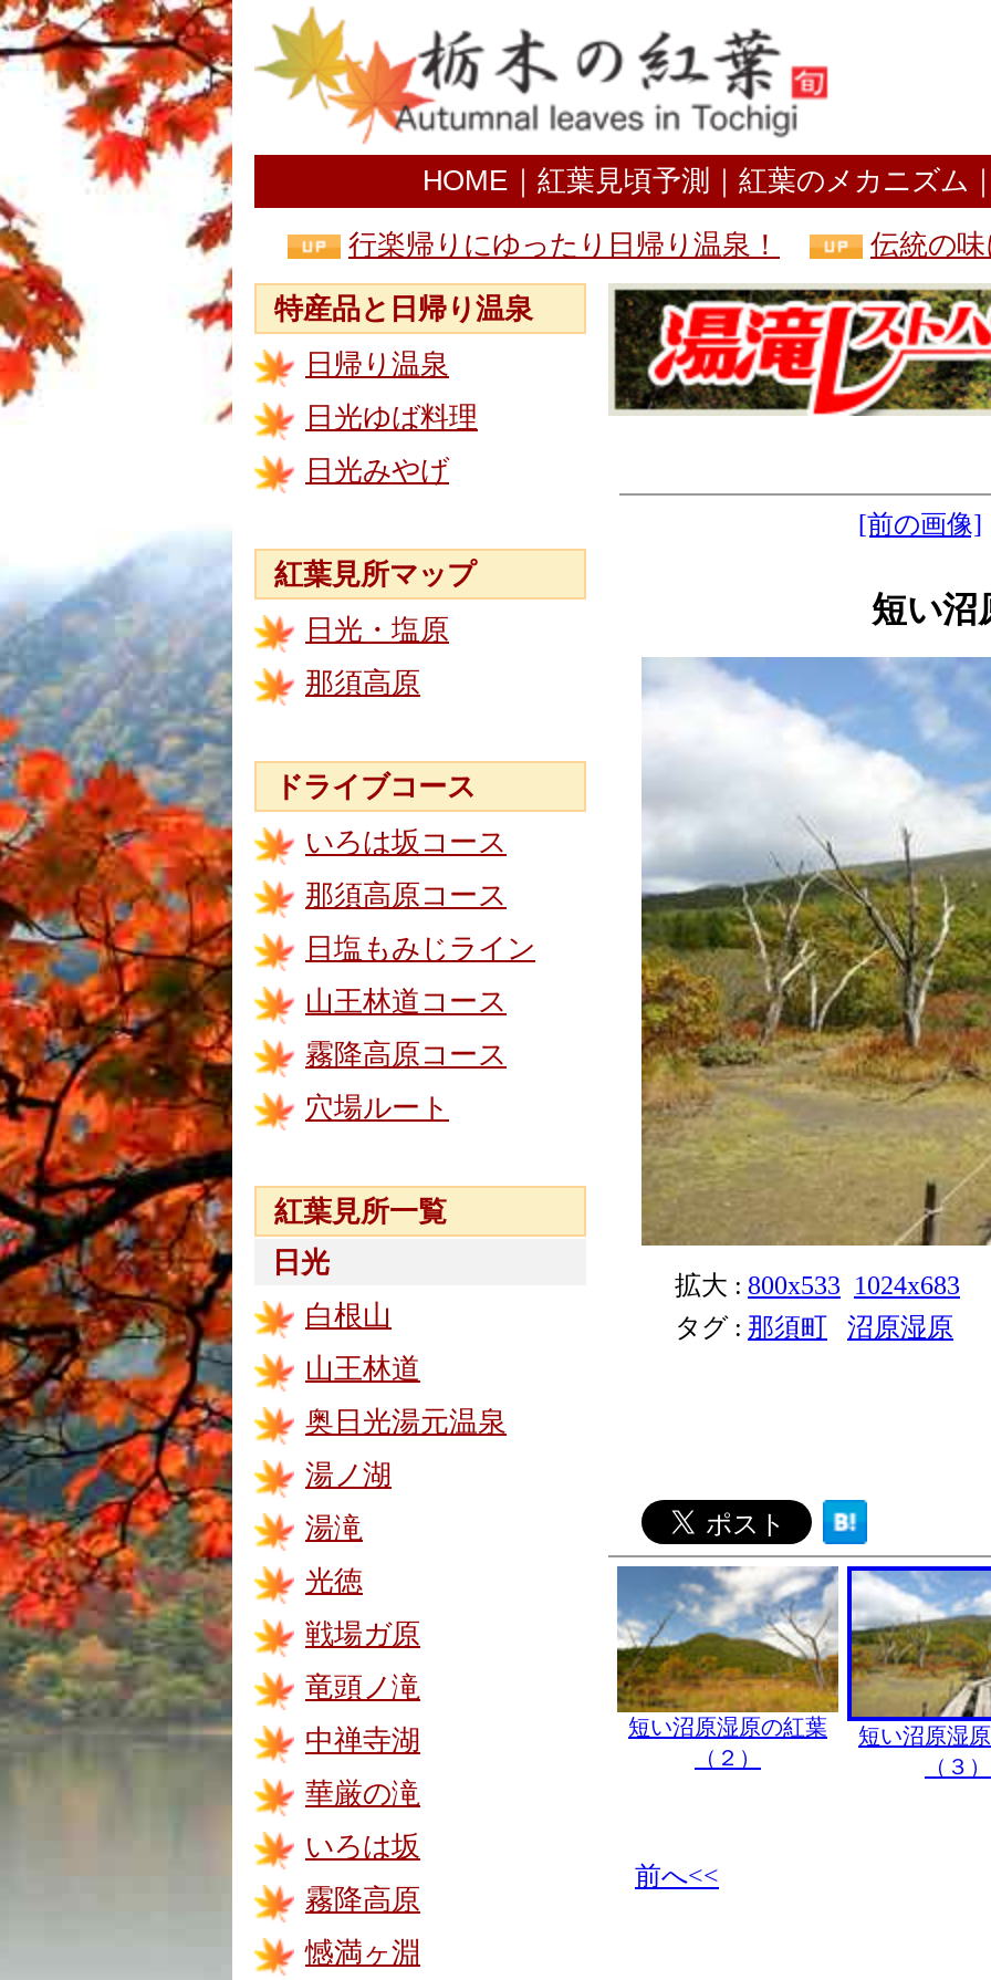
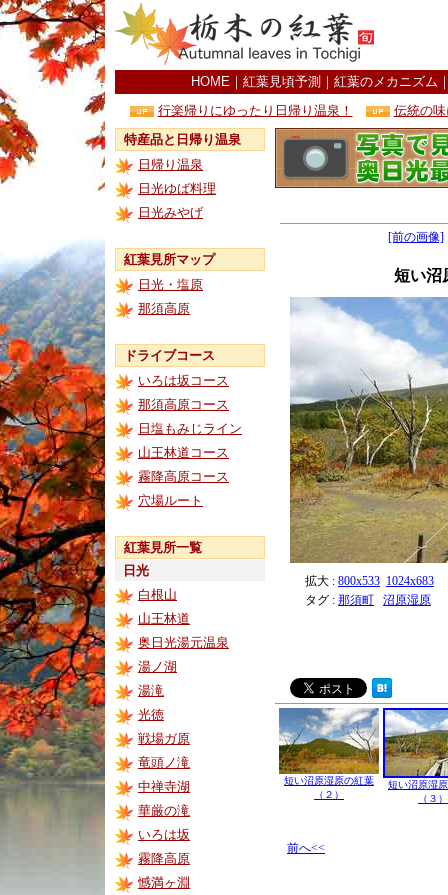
[608,283,984,416] [image] -> [274,127,445,189] [image]

